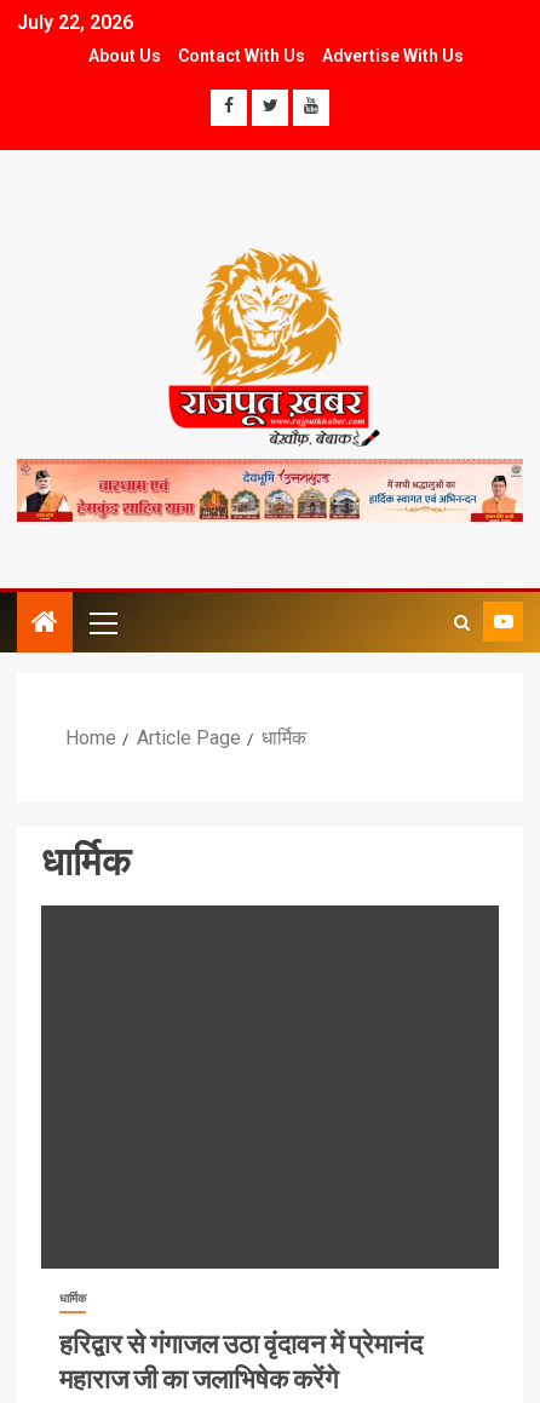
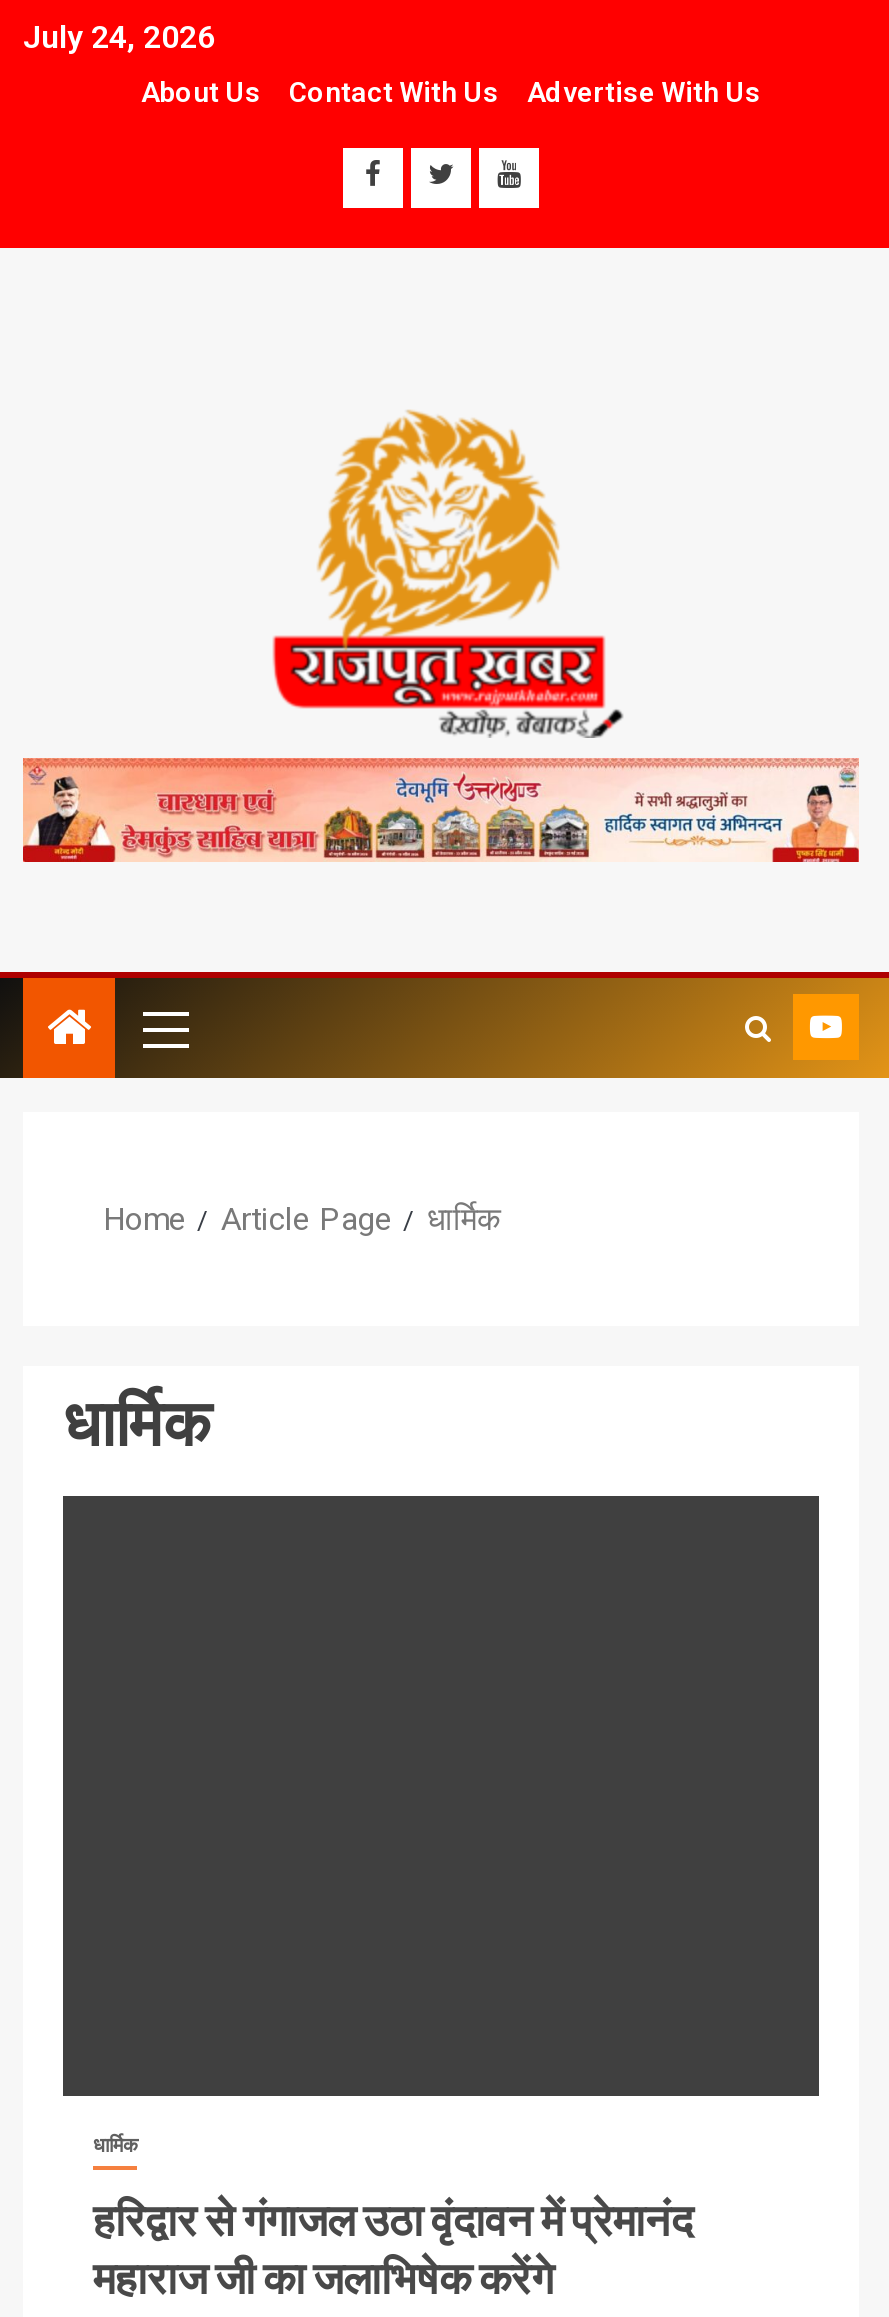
[17,11,133,34] July 22, 2026 -> [23,19,215,57] July 24, 2026

